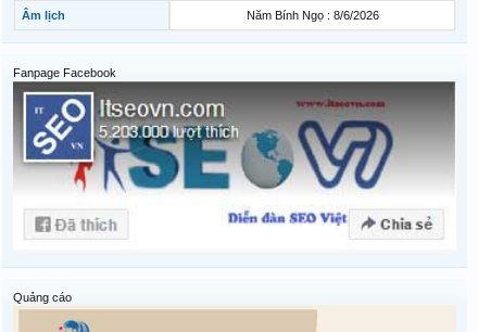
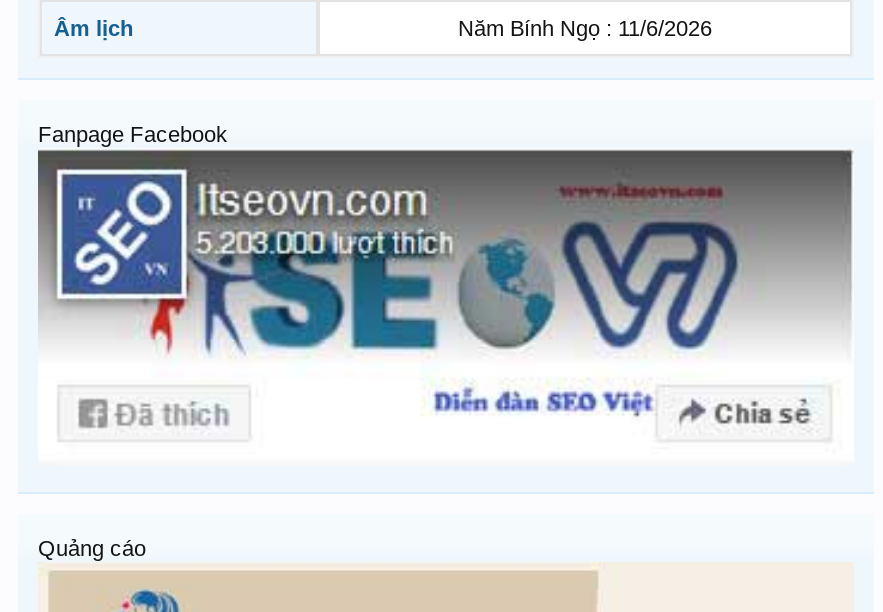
[246,9,379,22] Năm Bính Ngọ : 8/6/2026 -> [458,16,712,40] Năm Bính Ngọ : 11/6/2026

